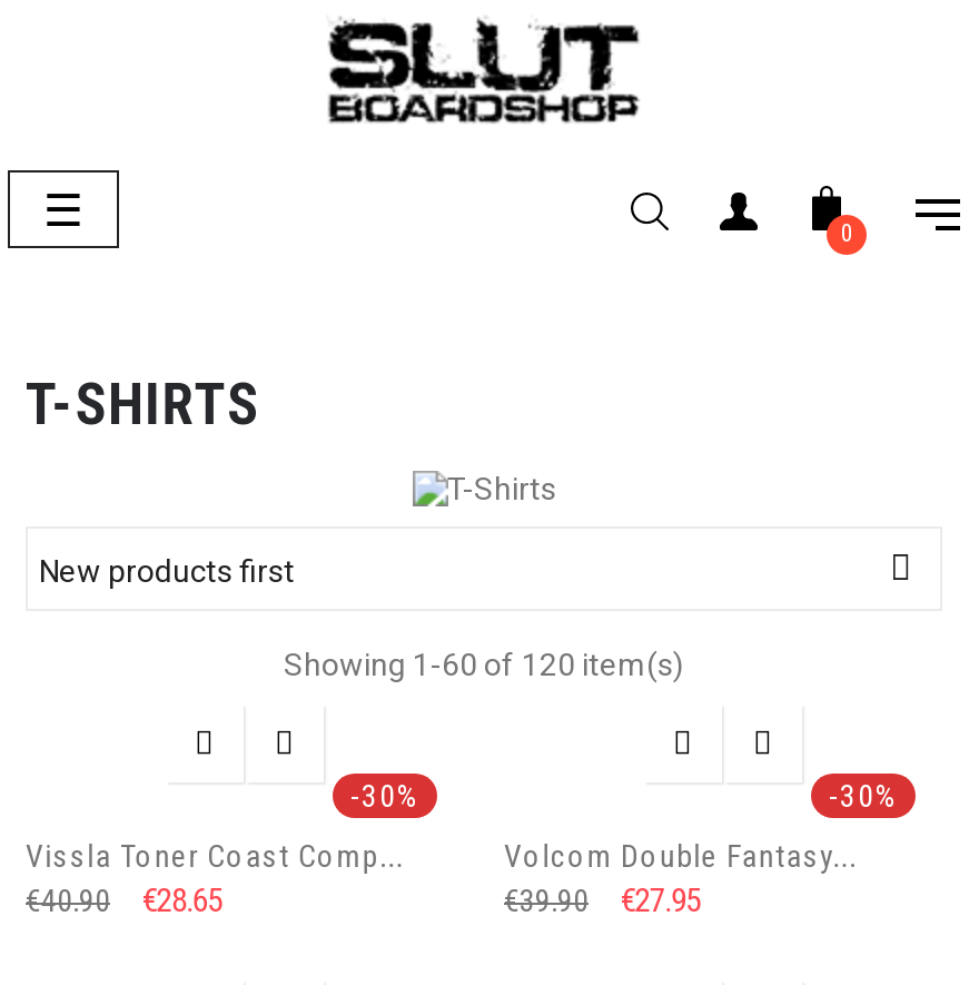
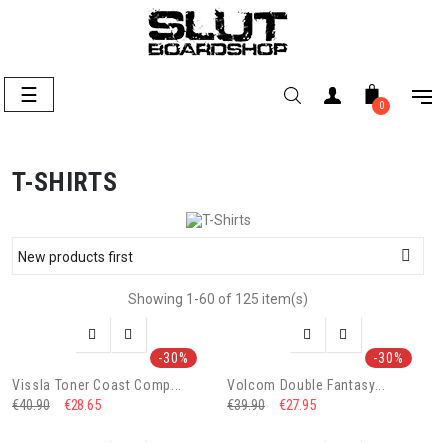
[284,646,684,682] Showing 1-60 of 120 item(s) -> [128,291,308,307] Showing 1-60 of 125 item(s)

